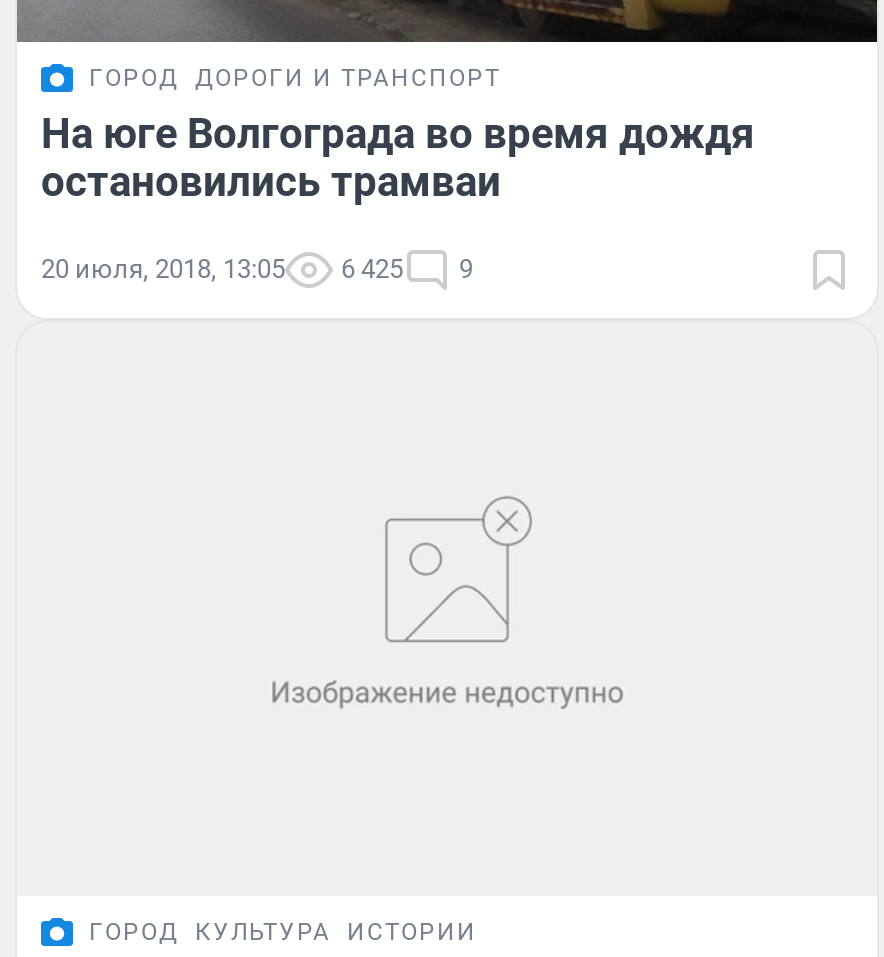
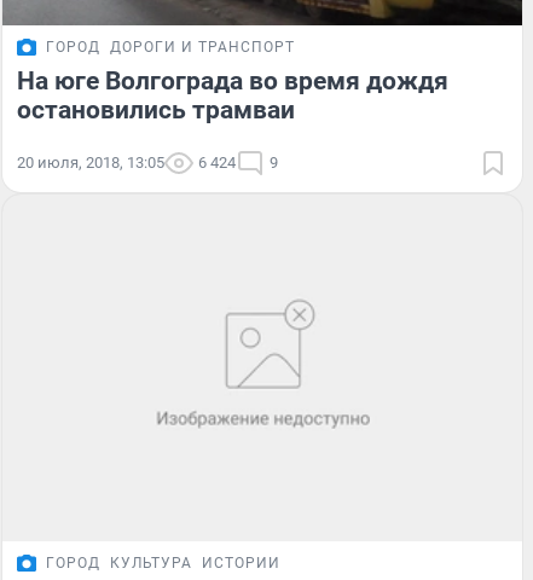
[41,254,473,284] 20 июля, 2018, 13:05 6 425 9 -> [17,154,278,172] 20 июля, 2018, 13:05 6 424 9

